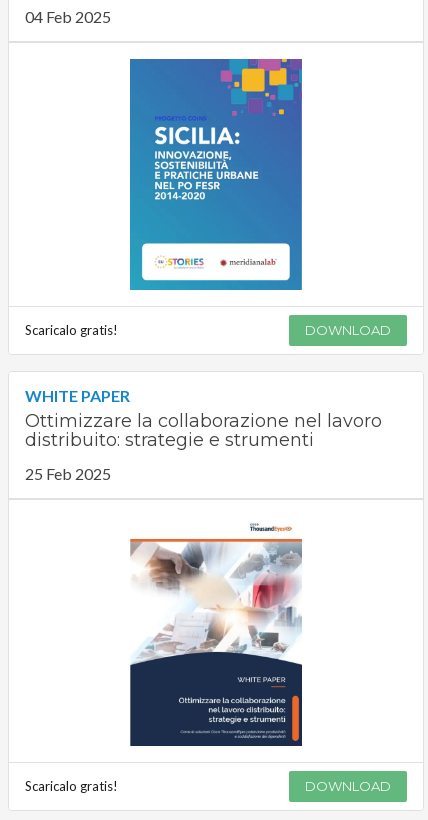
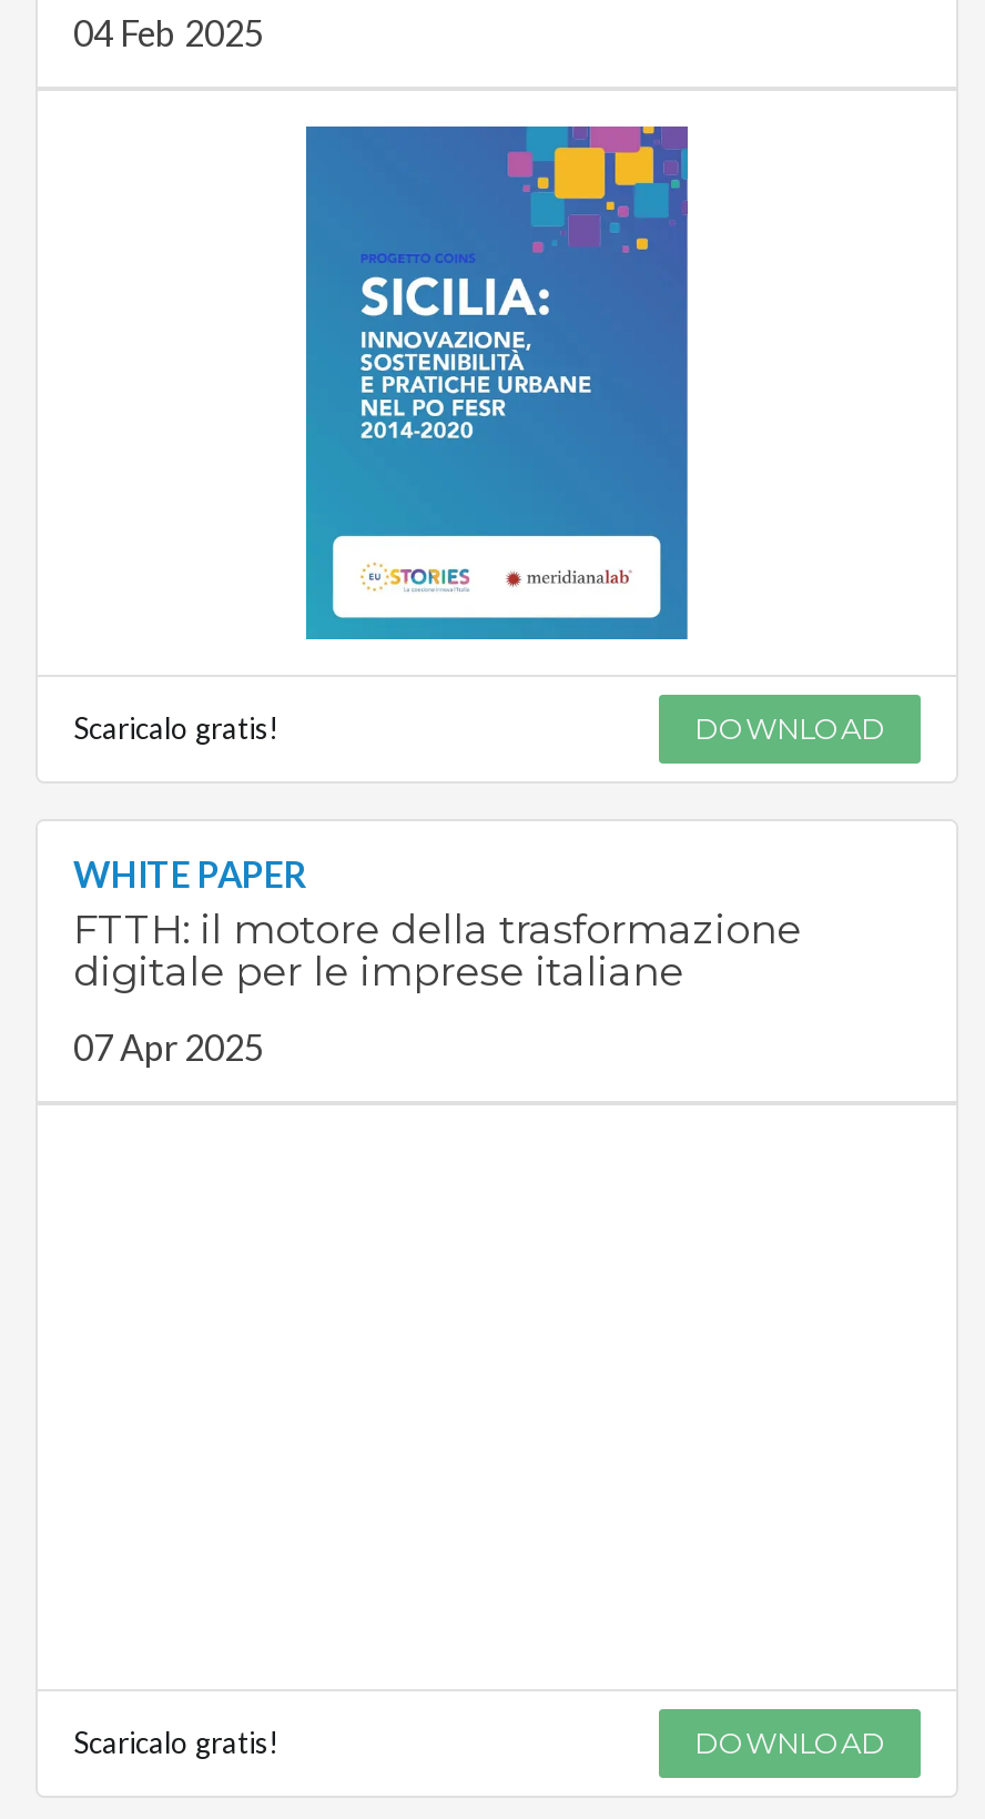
[25,410,382,451] Ottimizzare la collaborazione nel lavoro | distribuito: strategie e strumenti -> [73,905,801,996] FTTH: il motore della trasformazione | digitale per le imprese italiane
[25,464,111,483] 25 Feb 2025 -> [73,1025,264,1067] 07 Apr 2025
[129,523,303,747] [image] -> none

